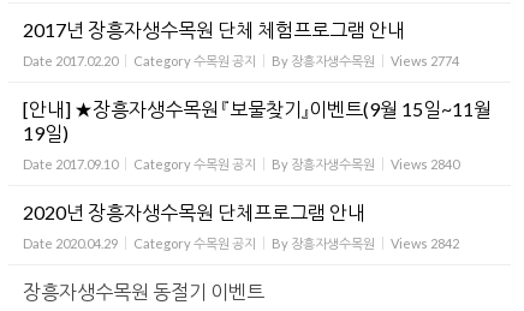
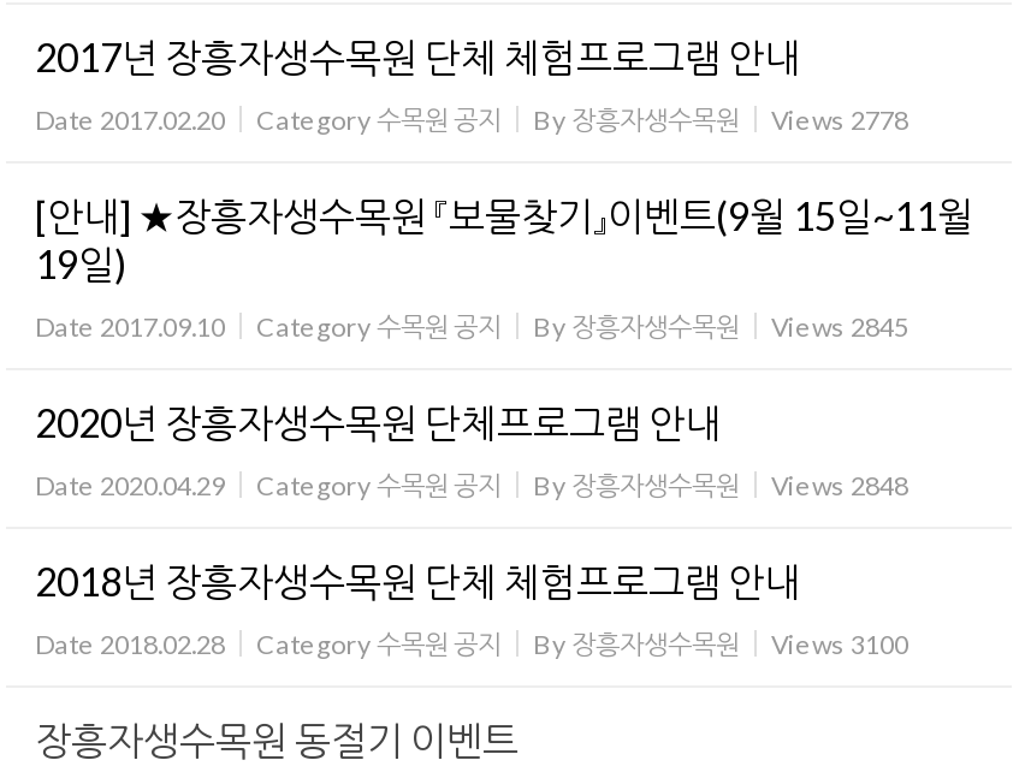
[23,53,459,68] Date 2017.02.20 Category 수목원 공지 By 장흥자생수목원 Views 2774 -> [35,103,908,135] Date 2017.02.20 Category 수목원 공지 By 장흥자생수목원 Views 2778
[23,156,459,172] Date 2017.09.10 Category 수목원 공지 By 장흥자생수목원 Views 2840 -> [35,310,908,342] Date 2017.09.10 Category 수목원 공지 By 장흥자생수목원 Views 2845
[391,235,459,251] Views 2842 -> [35,469,908,659] Views 2848 | 2018년 장흥자생수목원 단체 체험프로그램 안내 | Date 2018.02.28 | Category 수목원 공지 | By 장흥자생수목원 | Views 3100

